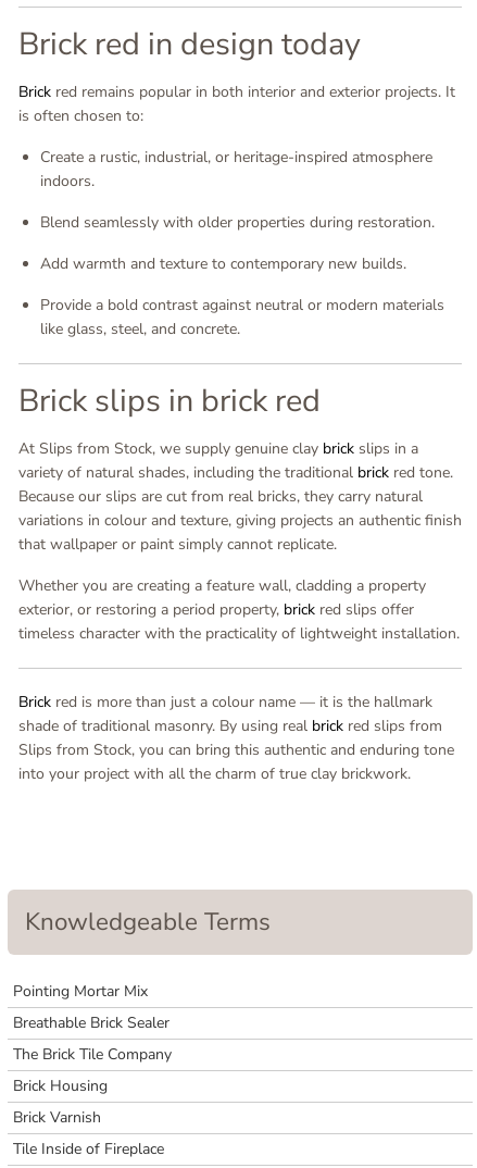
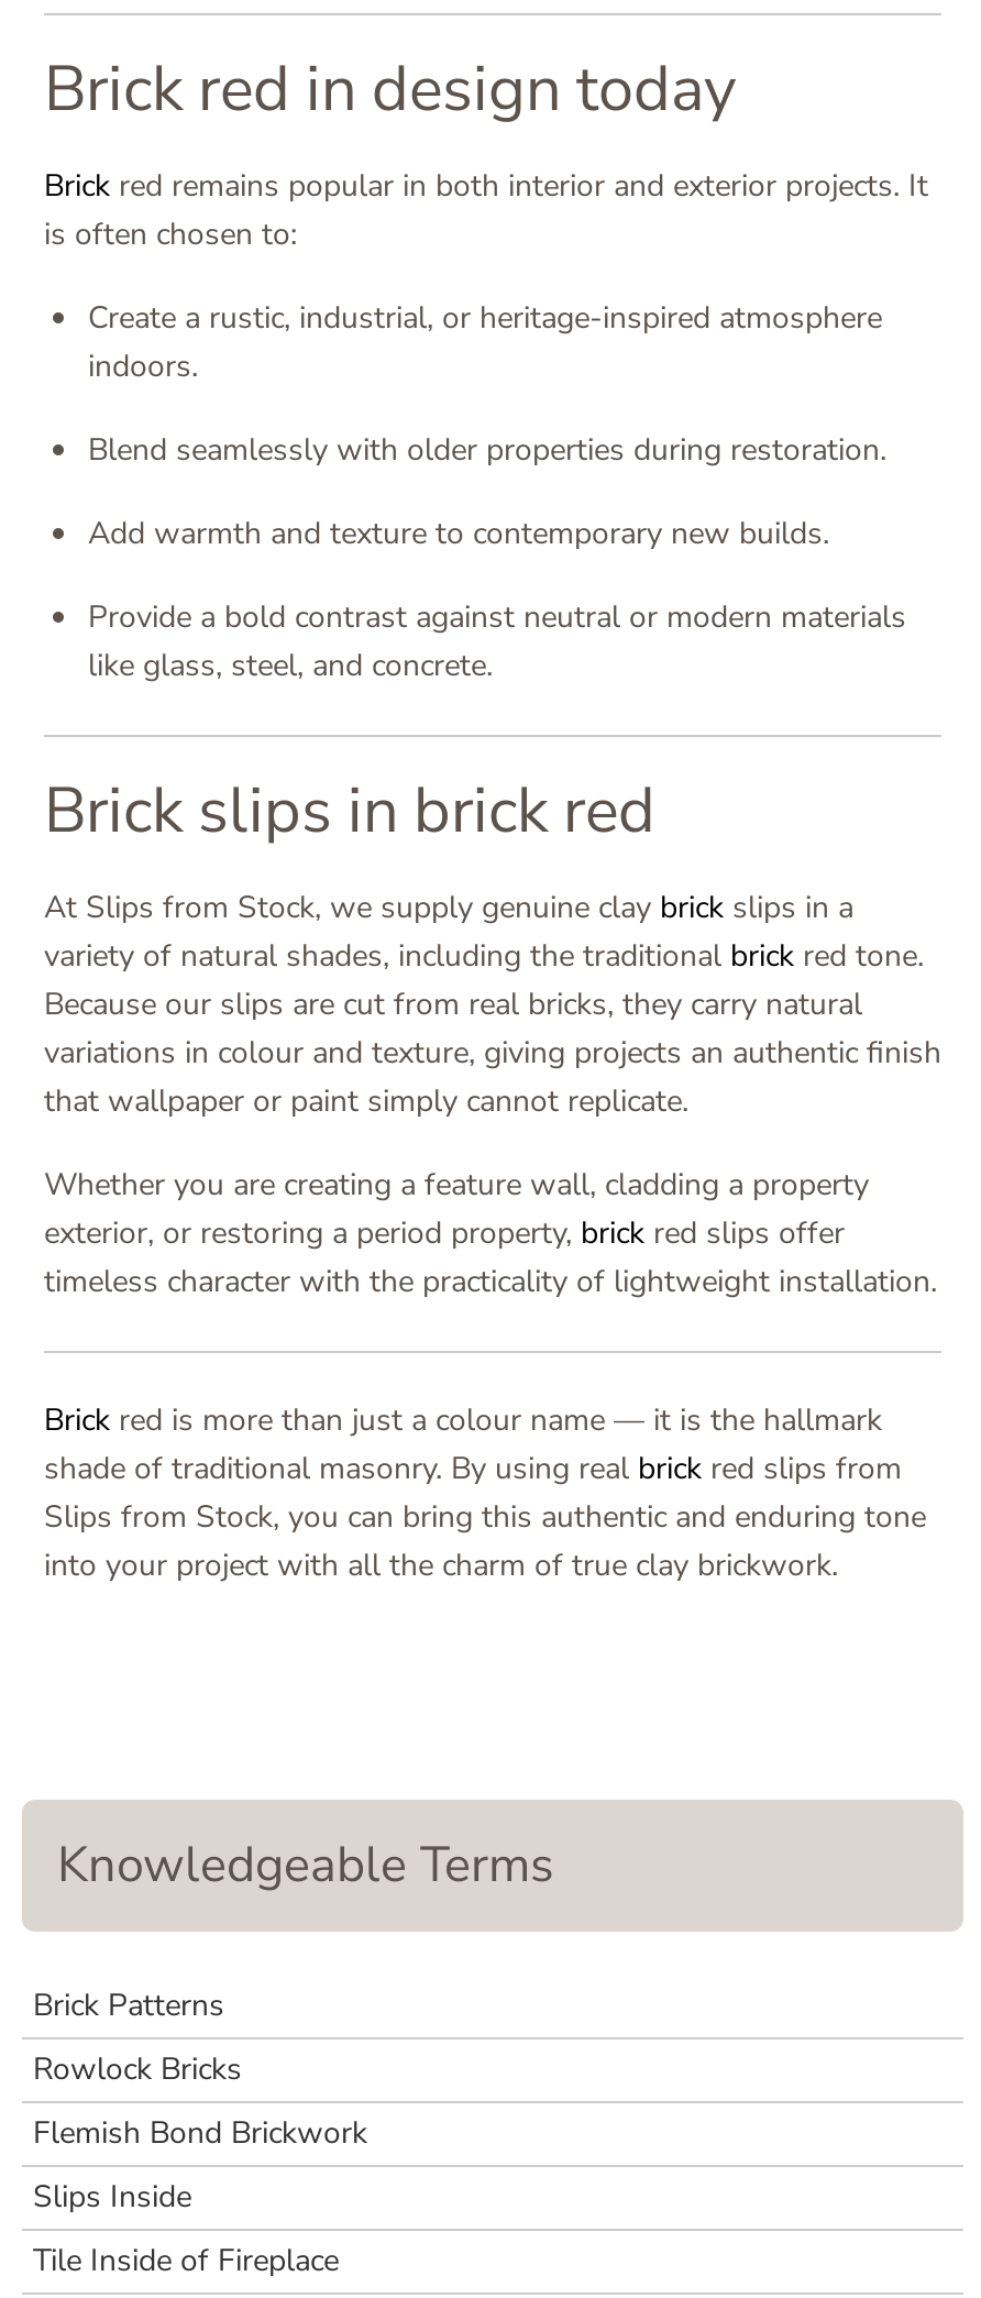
[13,981,172,1128] Pointing Mortar Mix | Breathable Brick Sealer | The Brick Tile Company | Brick Housing | Brick Varnish -> [33,1984,367,2218] Brick Patterns | Rowlock Bricks | Flemish Bond Brickwork | Slips Inside

